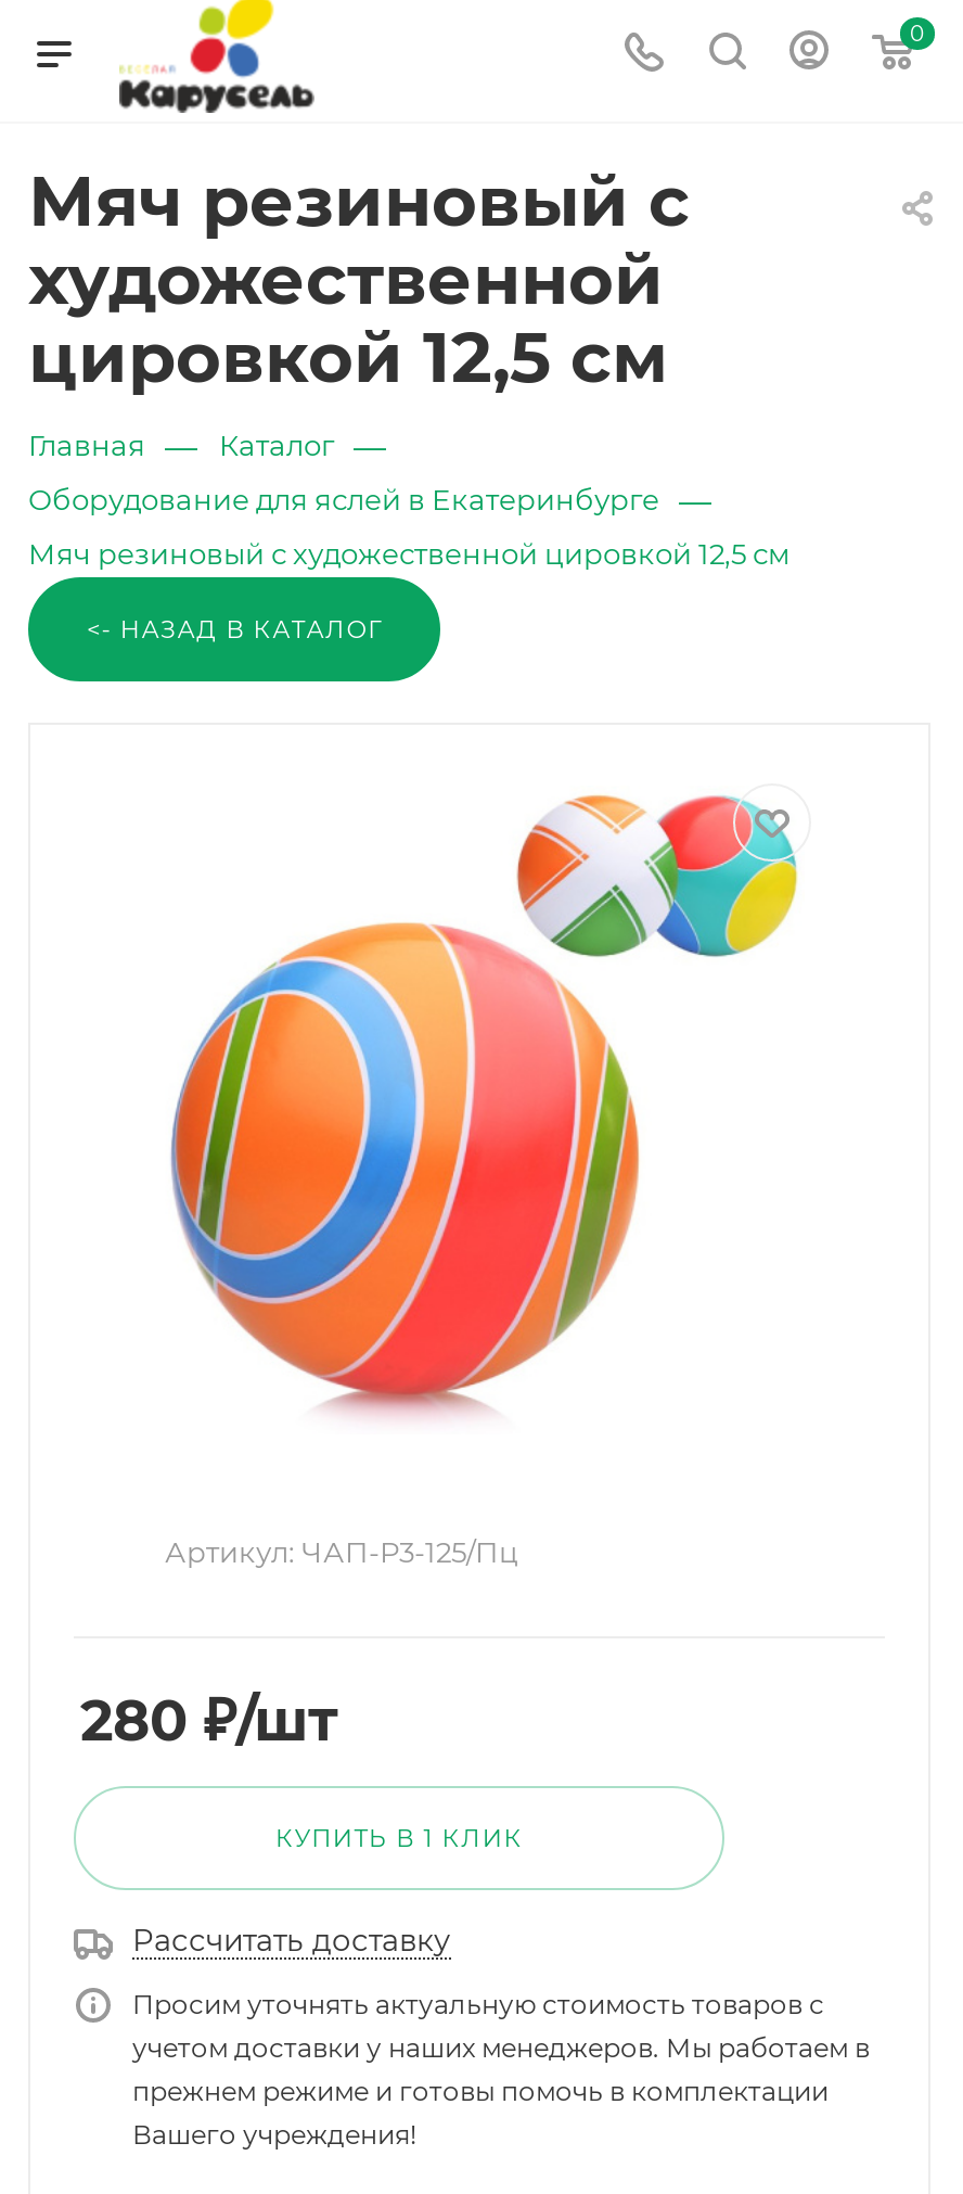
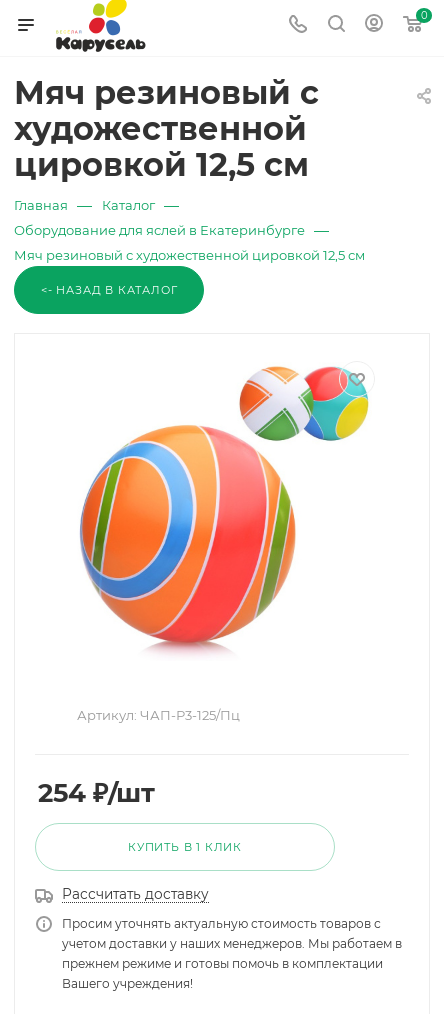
[80,1686,338,1756] 280 ₽/шт -> [38,777,155,809] 254 ₽/шт

